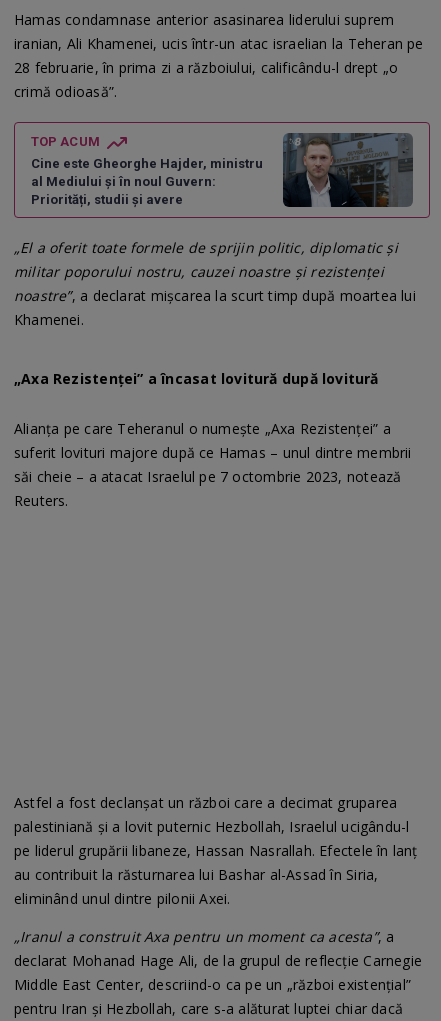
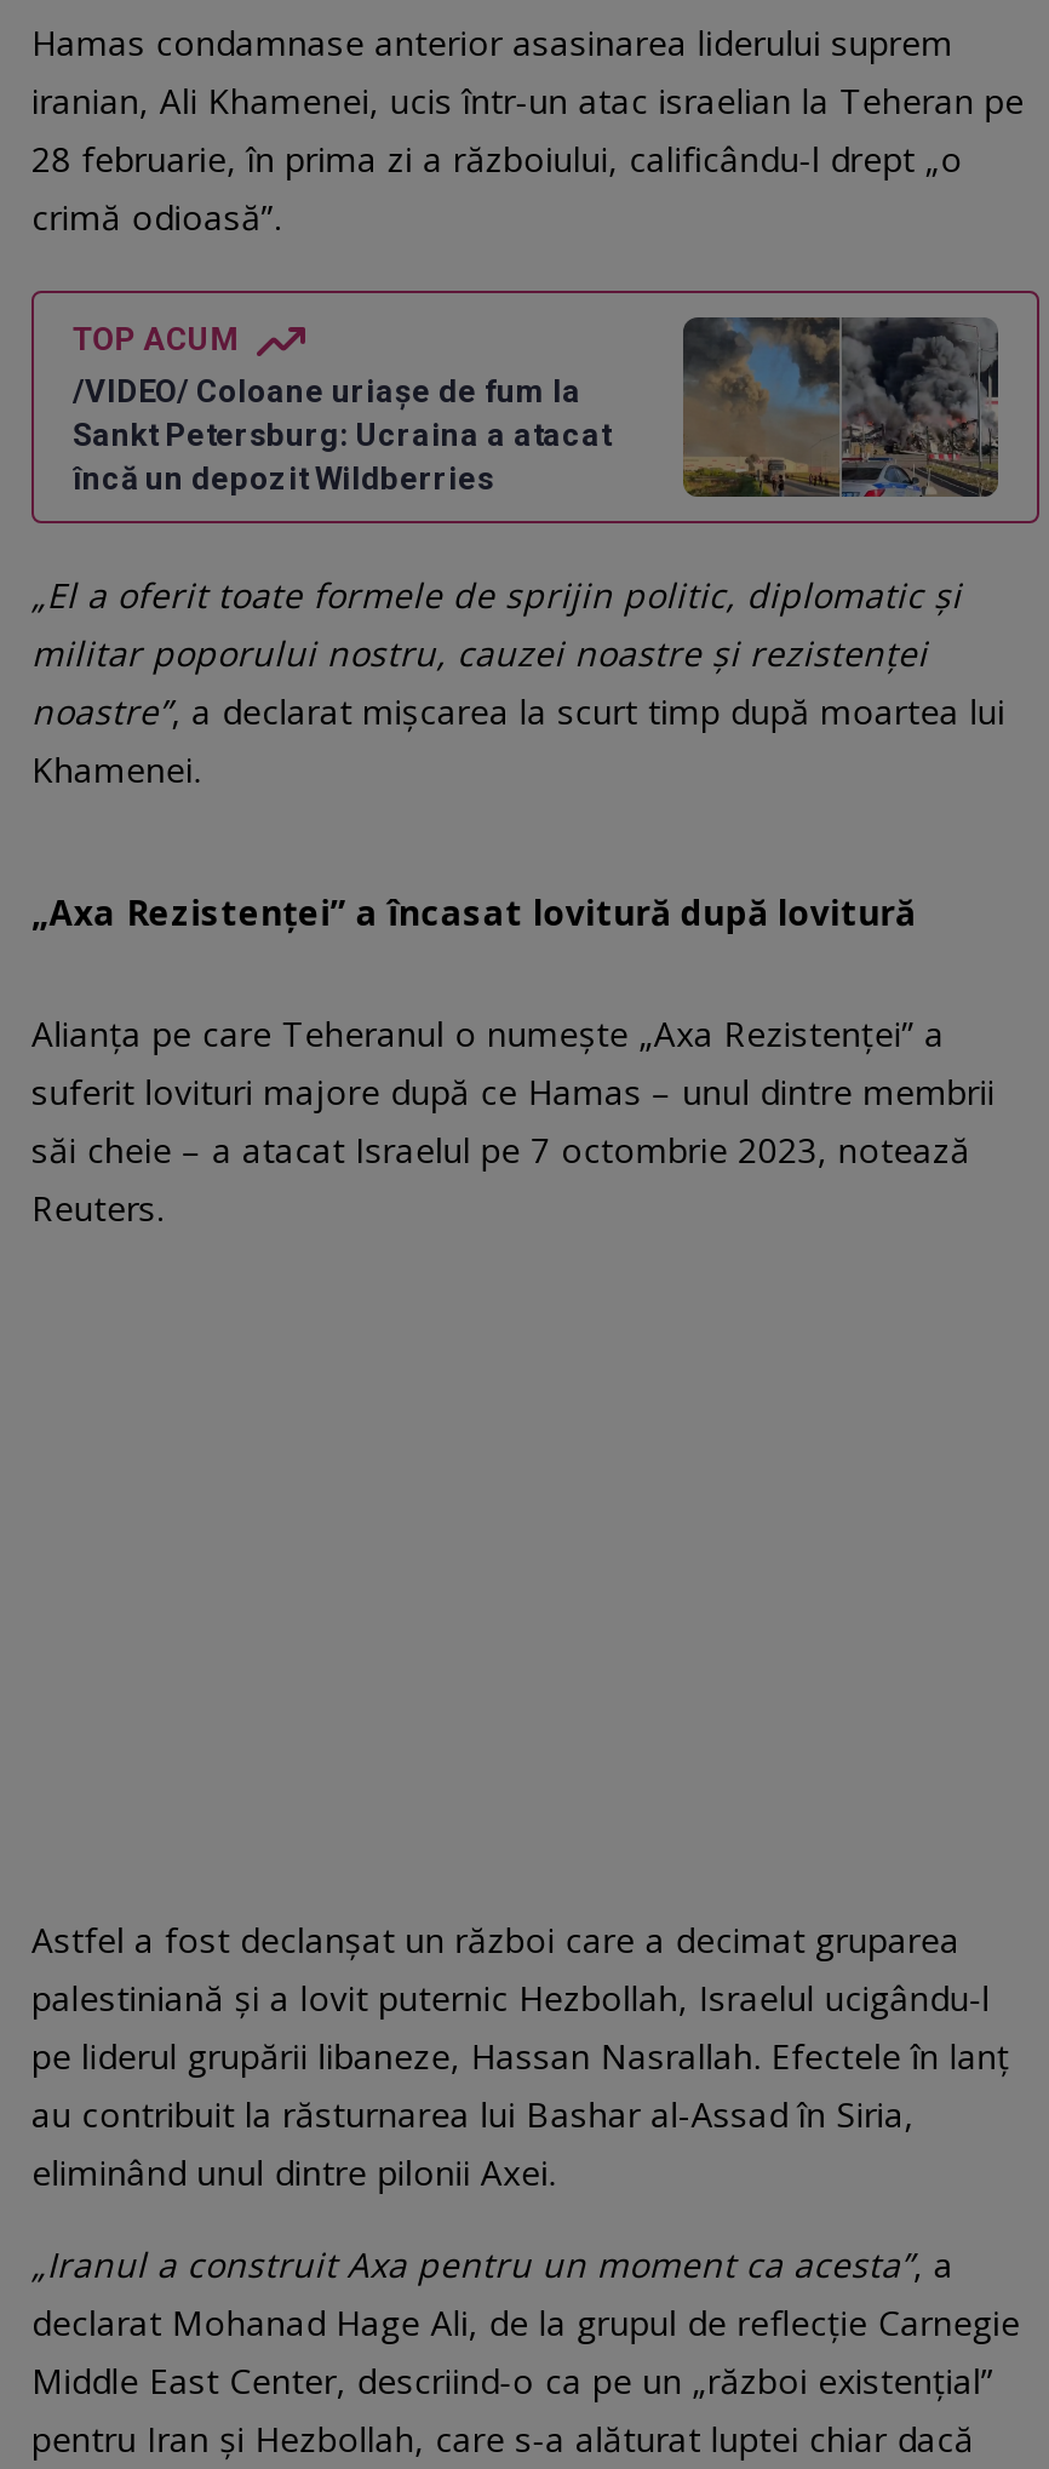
[31,132,414,208] [image] | Cine este Gheorghe Hajder, ministru | al Mediului și în noul Guvern: | Priorități, studii și avere -> [73,315,1001,499] [image] | /VIDEO/ Coloane uriașe de fum la | Sankt Petersburg: Ucraina a atacat | încă un depozit Wildberries

